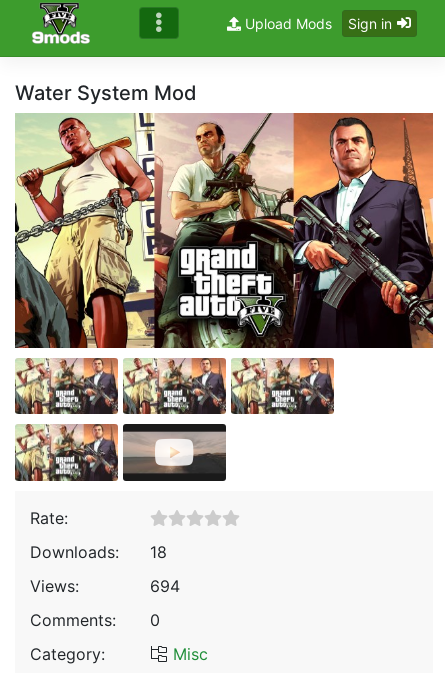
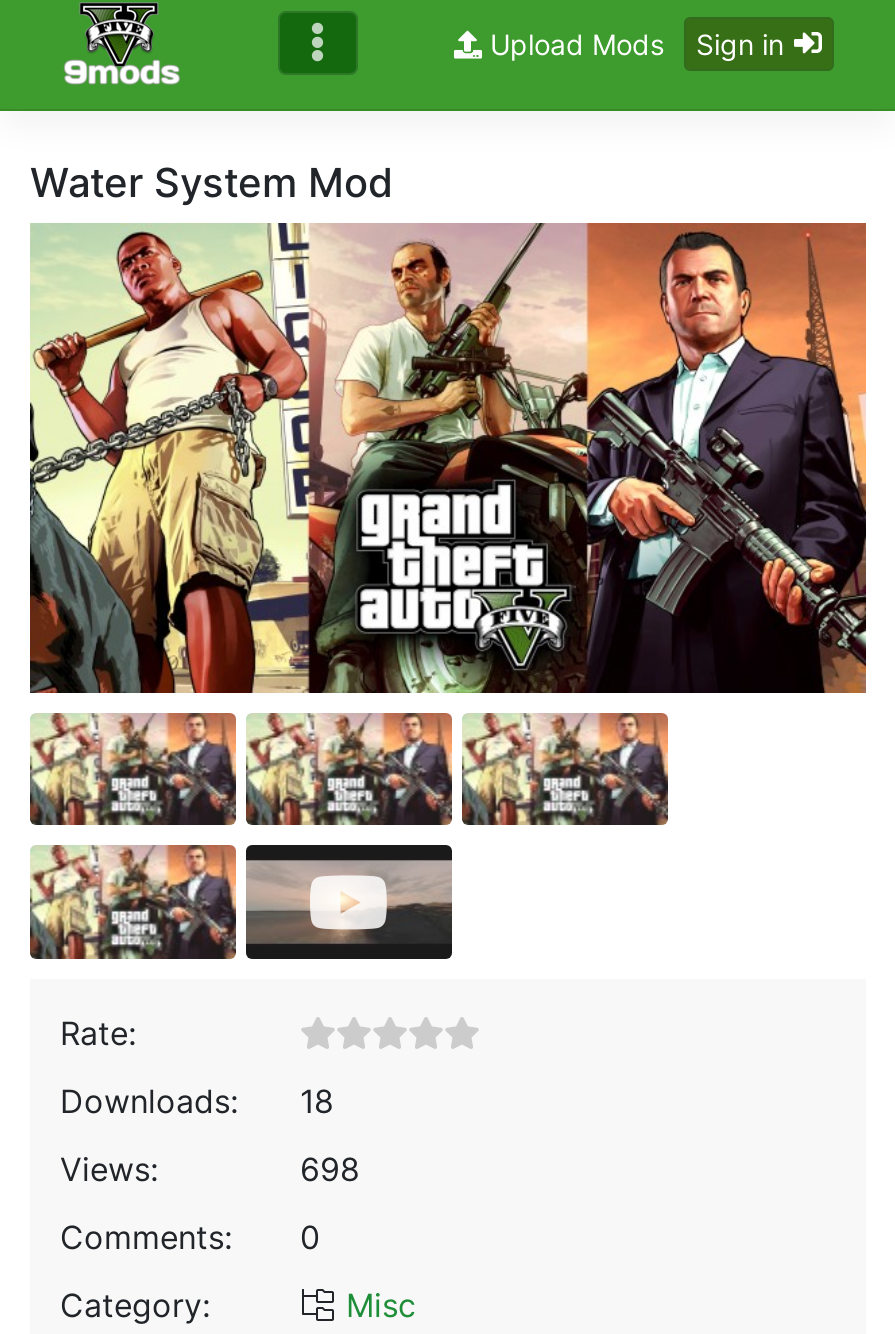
[150,576,180,596] 694 -> [300,1149,360,1189] 698

